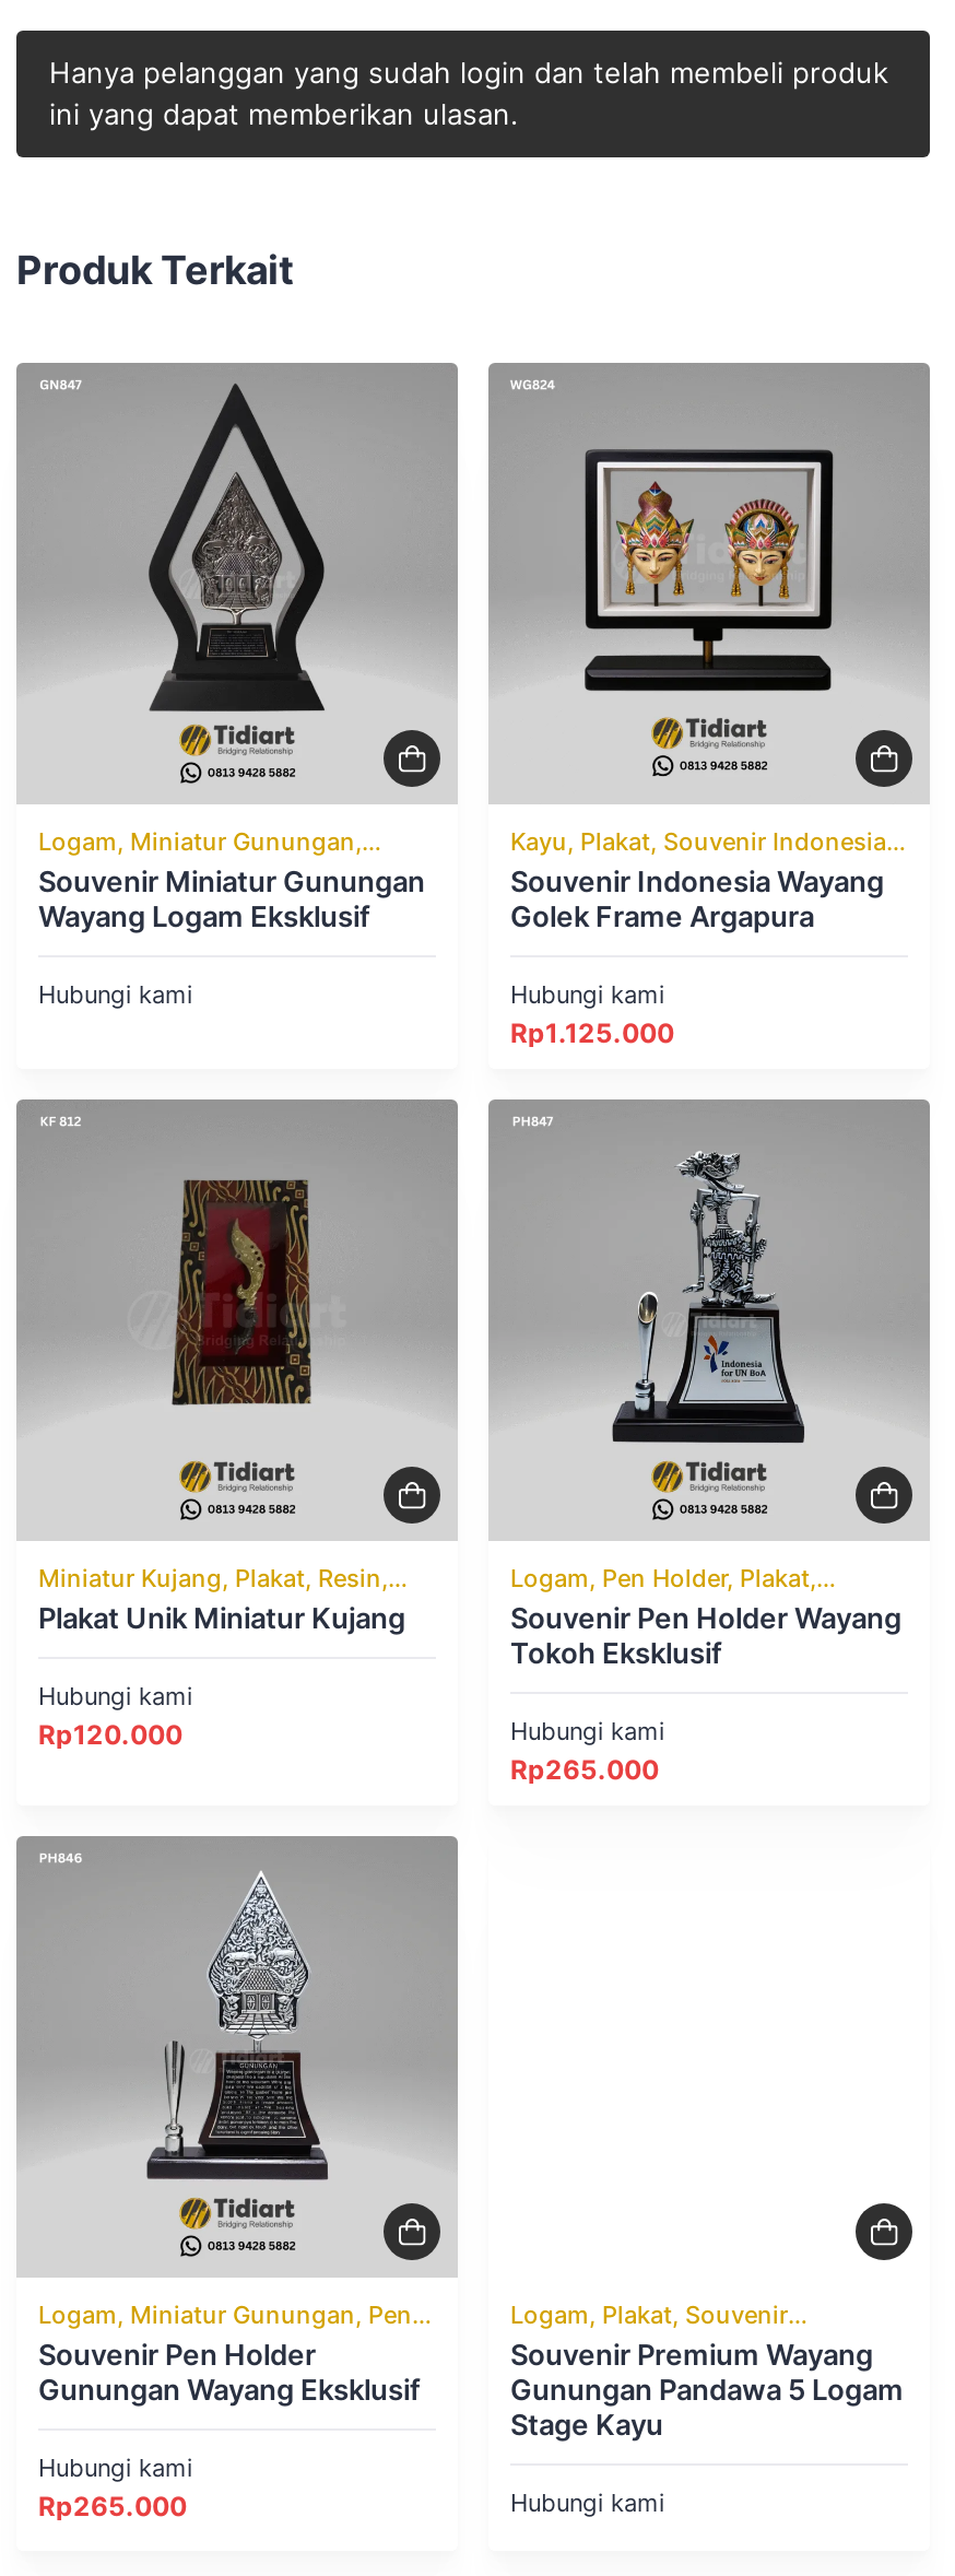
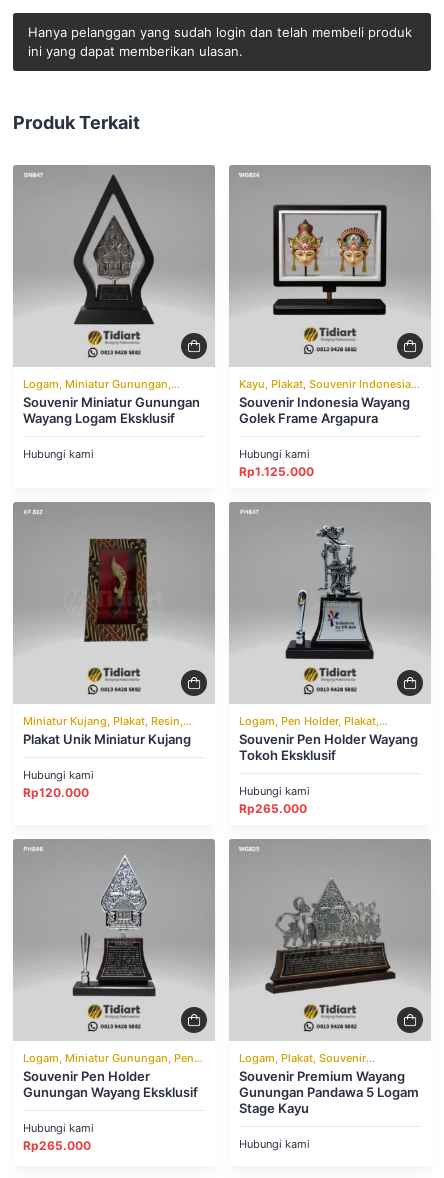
none -> [228,838,432,1041] [image]

